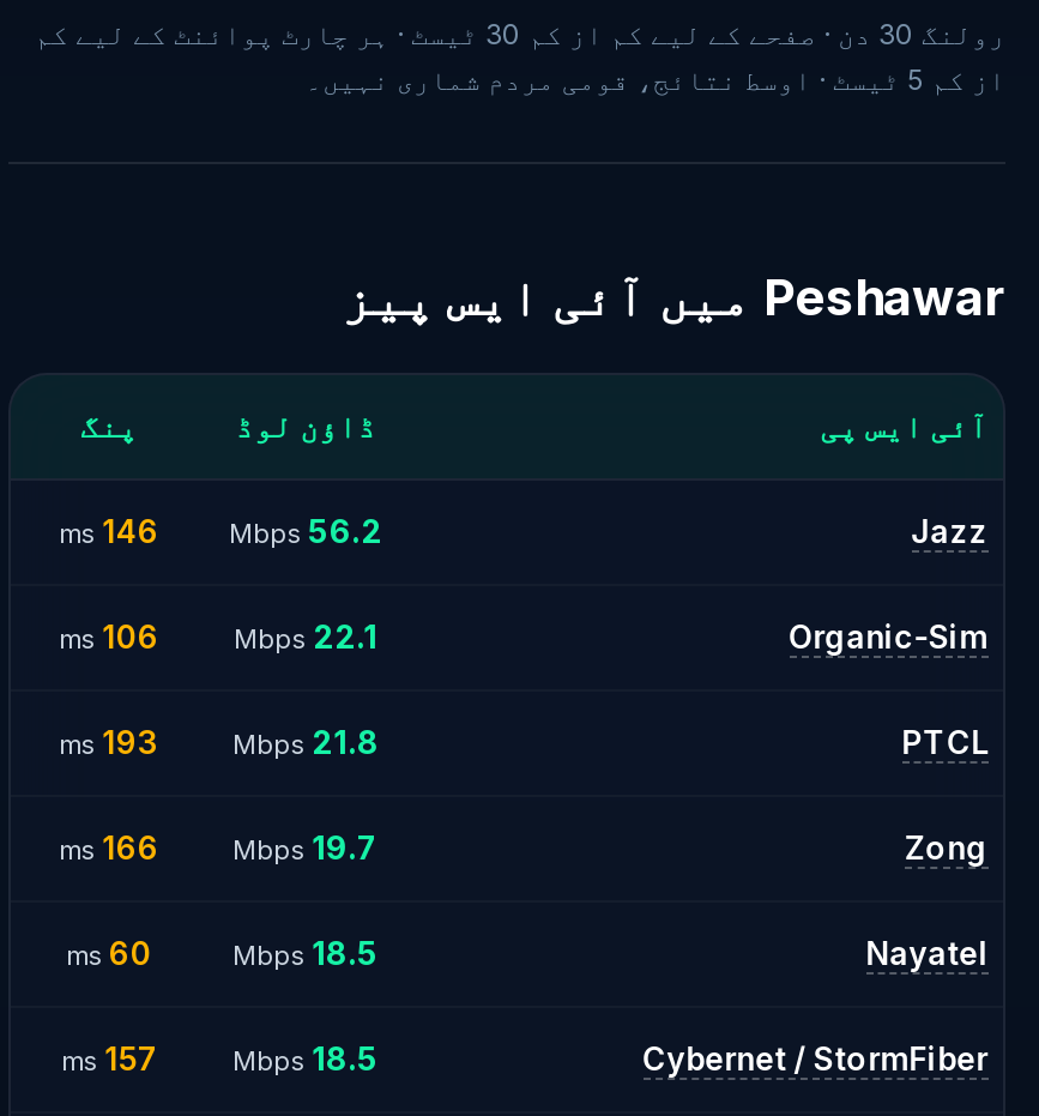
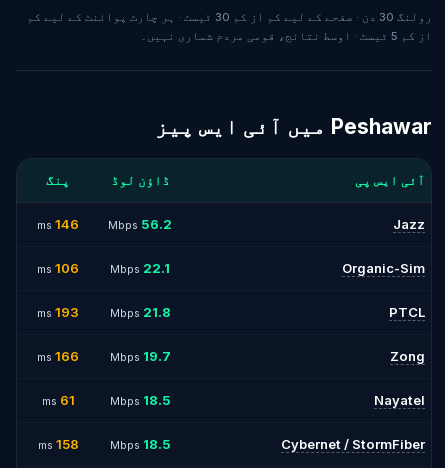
[66,933,152,971] ms 60 -> [41,392,74,408] ms 61
[61,1038,157,1077] ms 157 -> [37,436,78,452] ms 158

